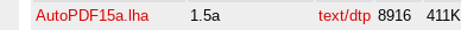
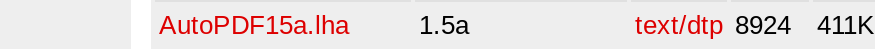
[318,7,461,24] text/dtp 8916 411K -> [635,10,875,40] text/dtp 8924 411K

